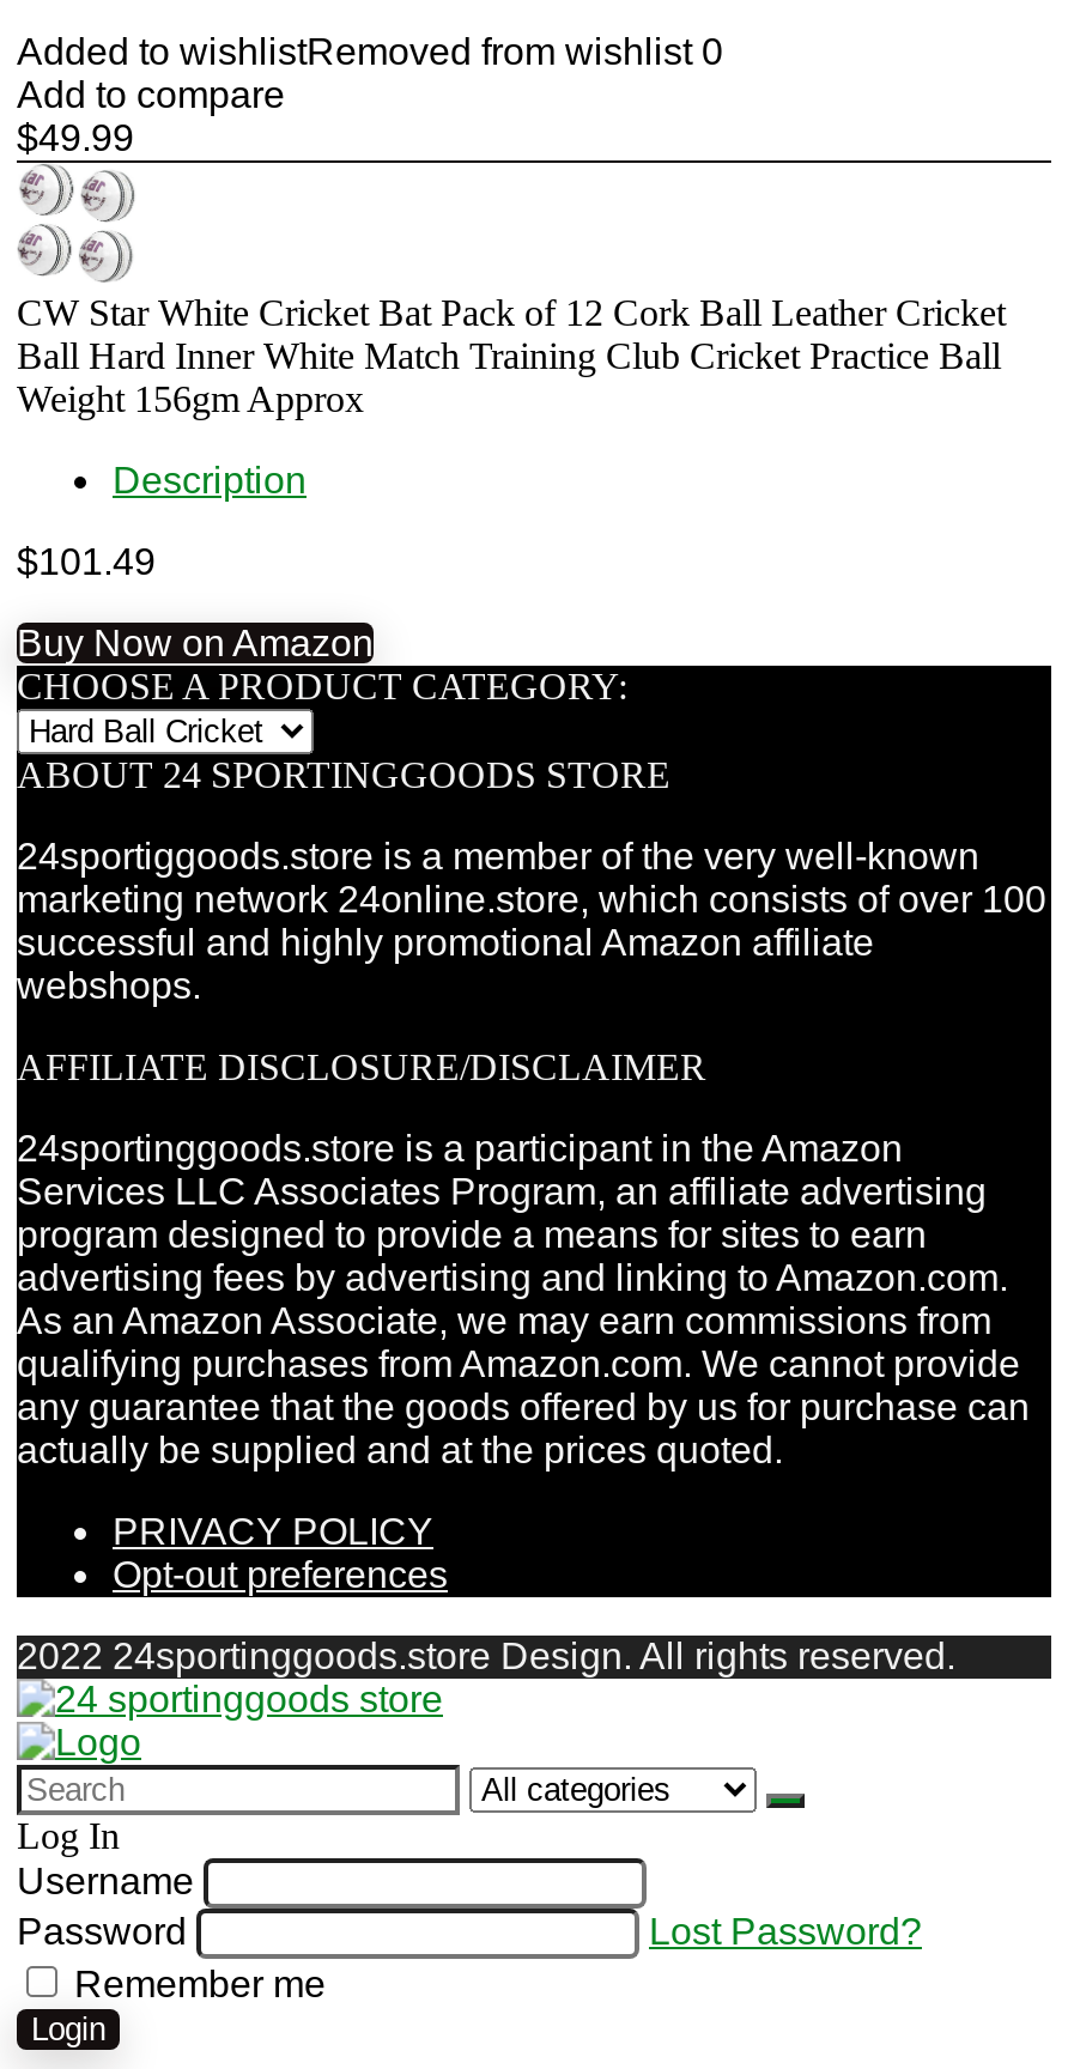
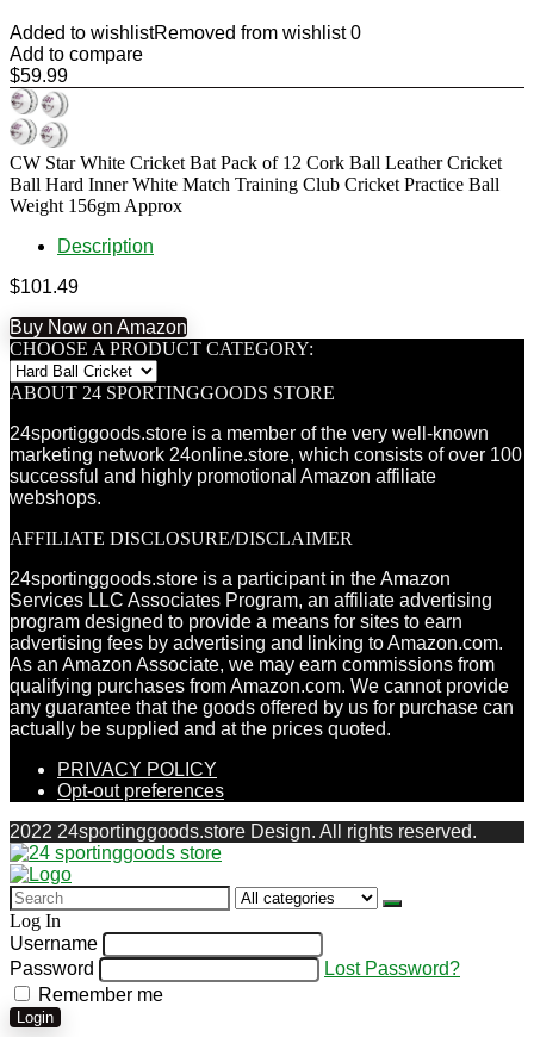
[17,117,134,158] $49.99 -> [10,66,68,86] $59.99

